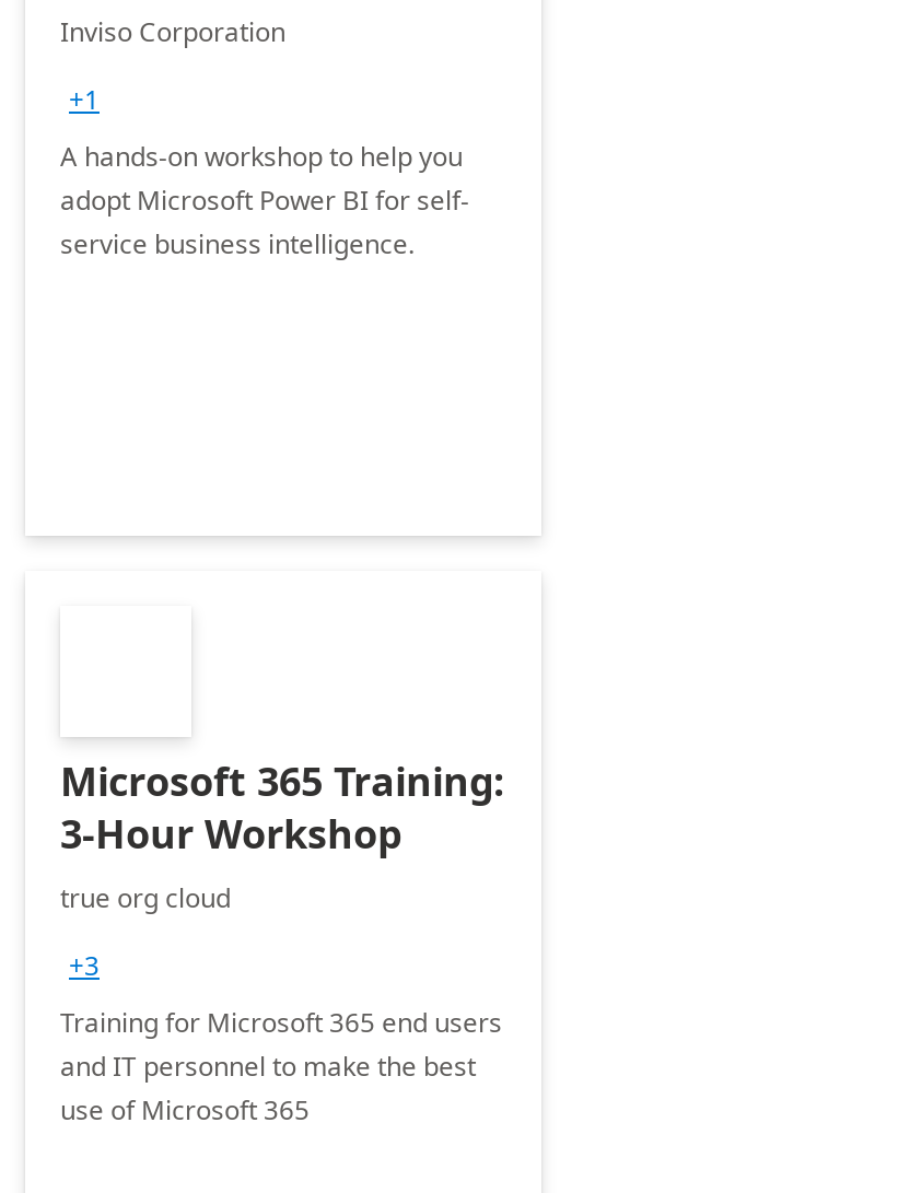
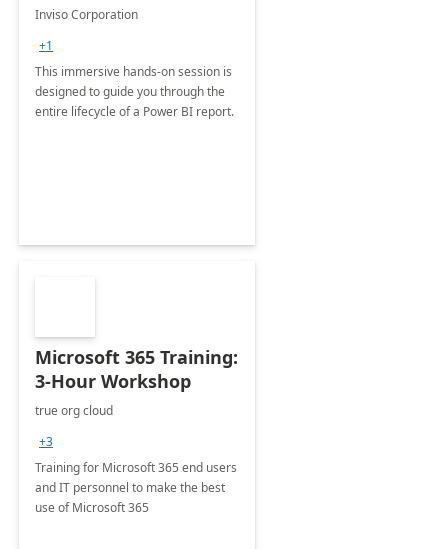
[60,138,469,262] A hands-on workshop to help you | adopt Microsoft Power BI for self- | service business intelligence. -> [35,63,234,120] This immersive hands-on session is | designed to guide you through the | entire lifecycle of a Power BI report.

